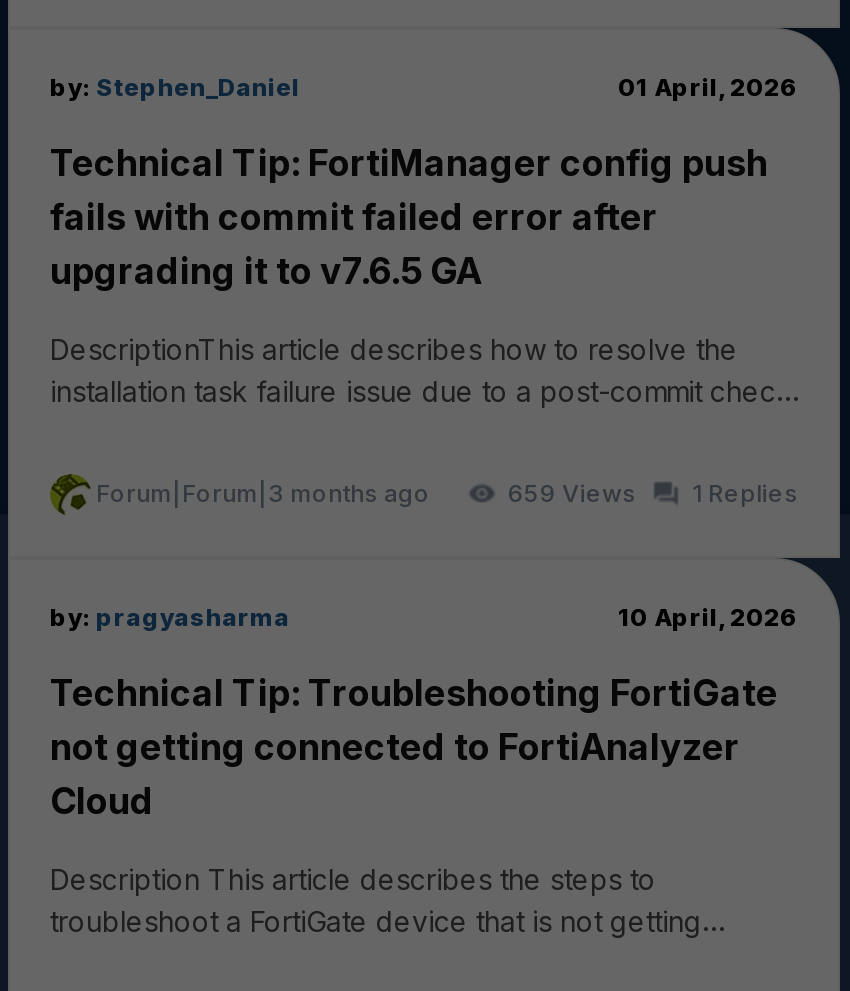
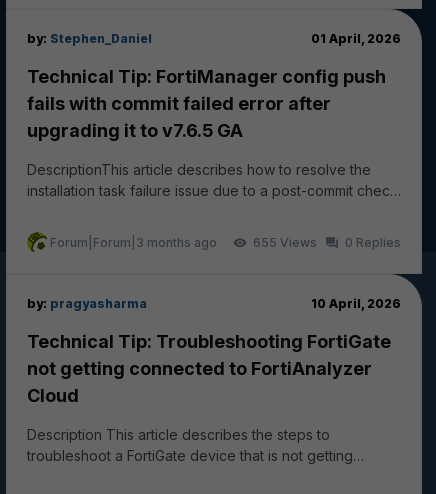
[508,479,556,509] 659 -> [253,235,277,250] 655
[692,479,702,509] 1 -> [345,235,353,250] 0

